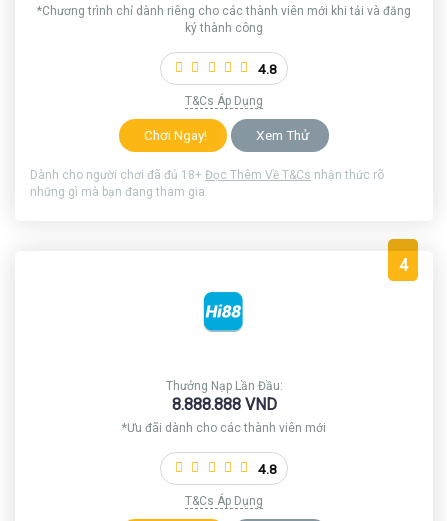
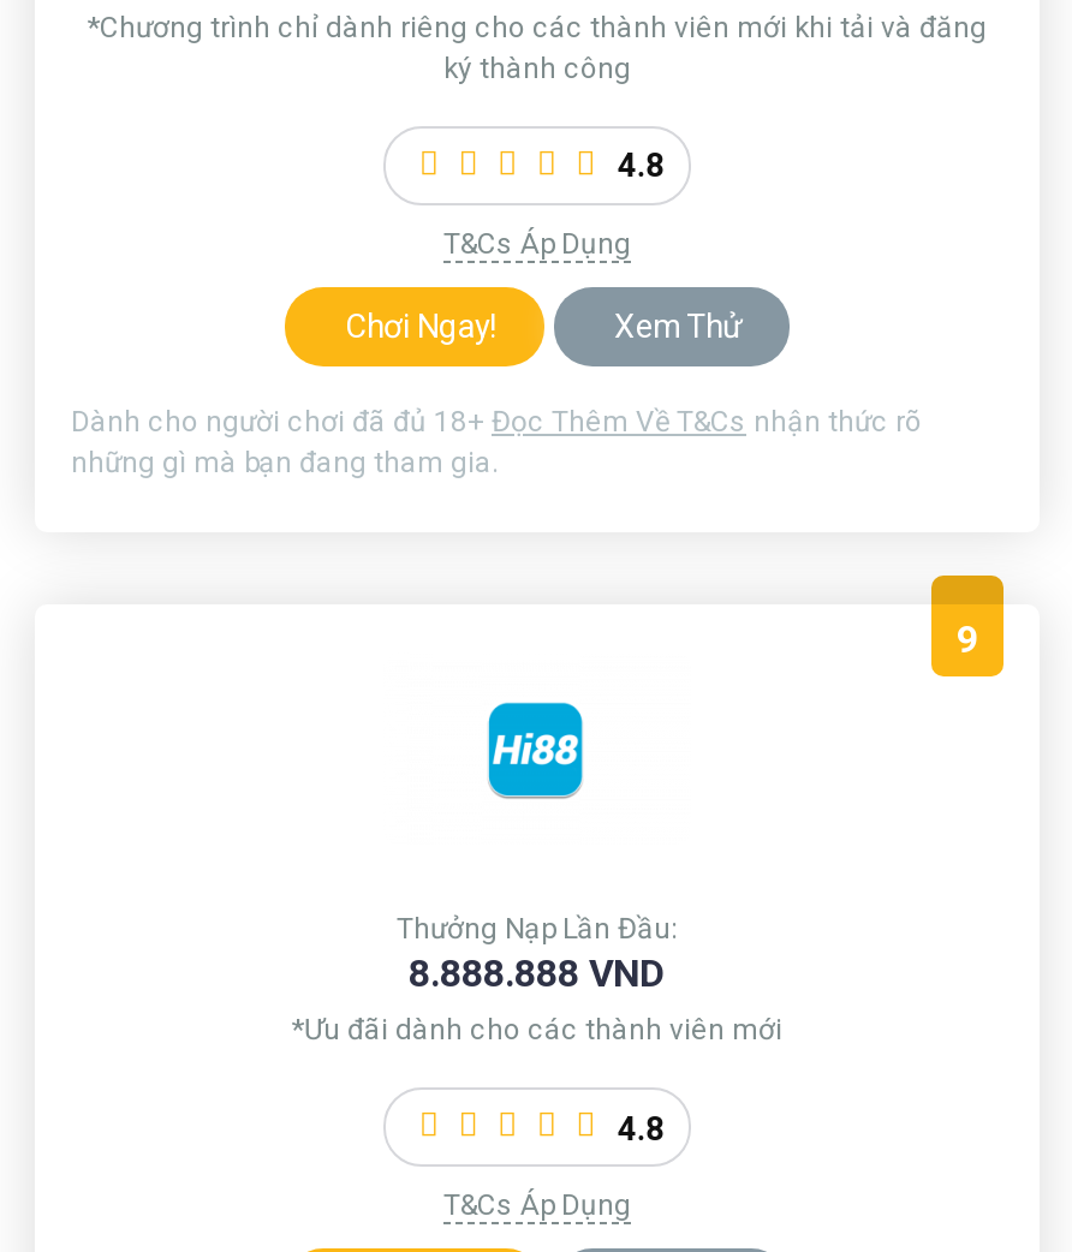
[398,256,407,275] 4 -> [957,616,978,661] 9

